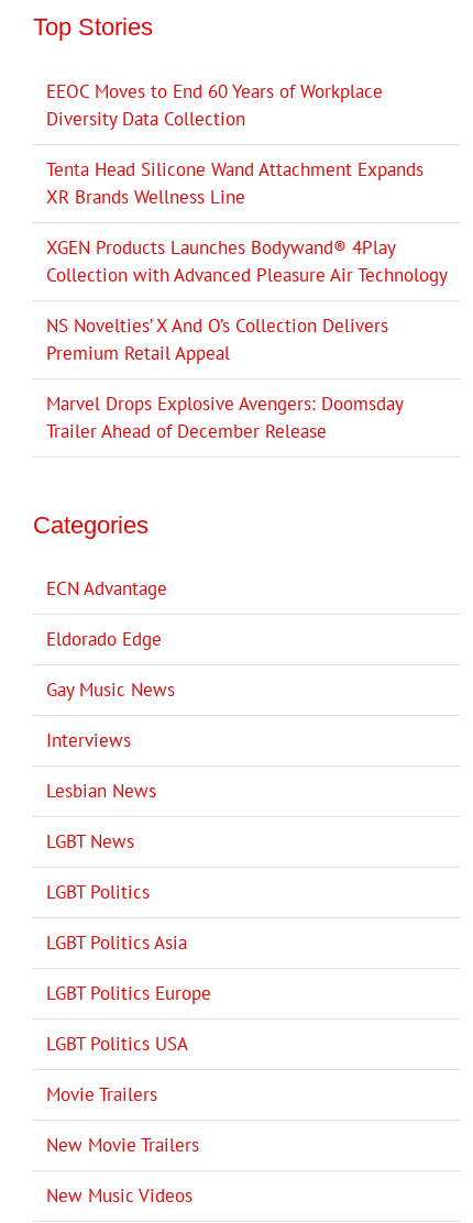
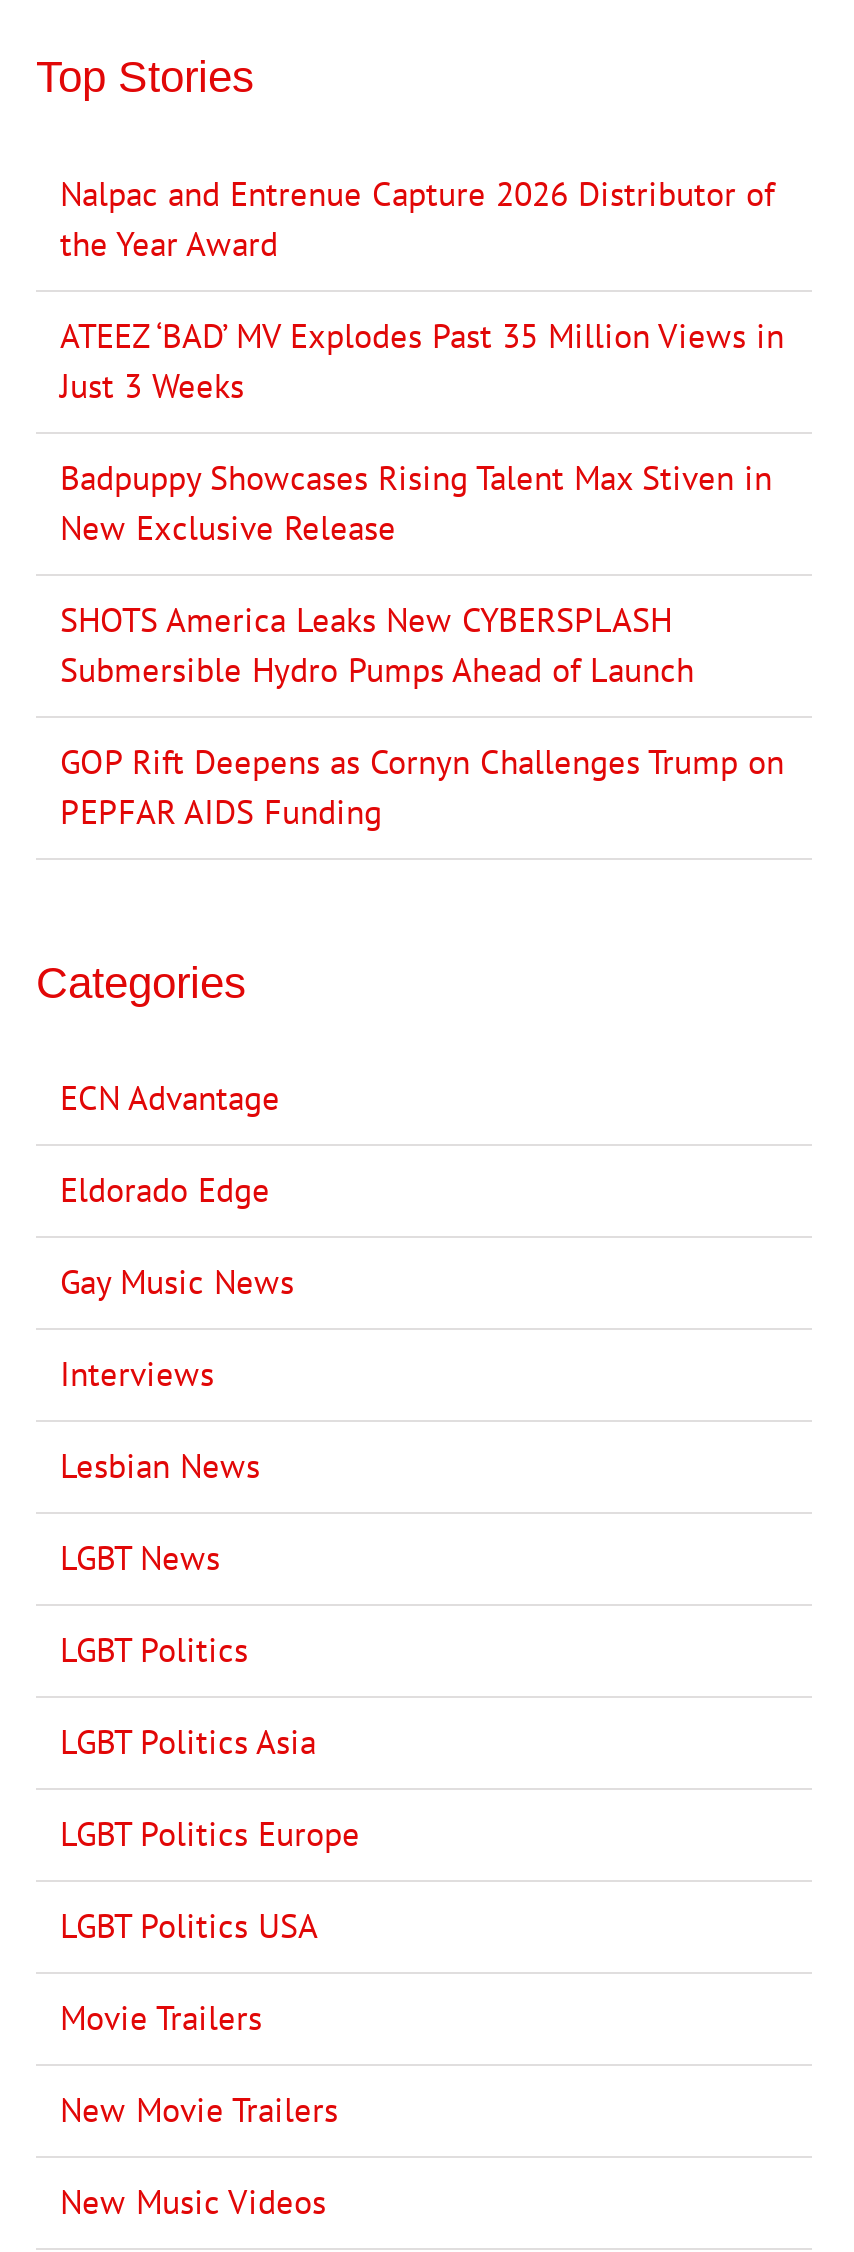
[46,79,383,131] EEOC Moves to End 60 Years of Workplace | Diversity Data Collection -> [60,171,774,265] Nalpac and Entrenue Capture 2026 Distributor of | the Year Award
[46,157,424,209] Tenta Head Silicone Wand Attachment Expands | XR Brands Wellness Line -> [60,313,784,407] ATEEZ ‘BAD’ MV Explodes Past 35 Million Views in | Just 3 Weeks
[46,235,448,287] XGEN Products Launches Bodywand® 4Play | Collection with Advanced Pleasure Air Technology -> [60,455,772,549] Badpuppy Showcases Rising Talent Max Stiven in | New Exclusive Release
[46,313,388,365] NS Novelties’ X And O’s Collection Delivers | Premium Retail Appeal -> [60,597,694,691] SHOTS America Leaks New CYBERSPLASH | Submersible Hydro Pumps Ahead of Launch
[46,391,403,443] Marvel Drops Explosive Avengers: Doomsday | Trailer Ahead of December Release -> [60,739,784,833] GOP Rift Deepens as Cornyn Challenges Trump on | PEPFAR AIDS Funding

